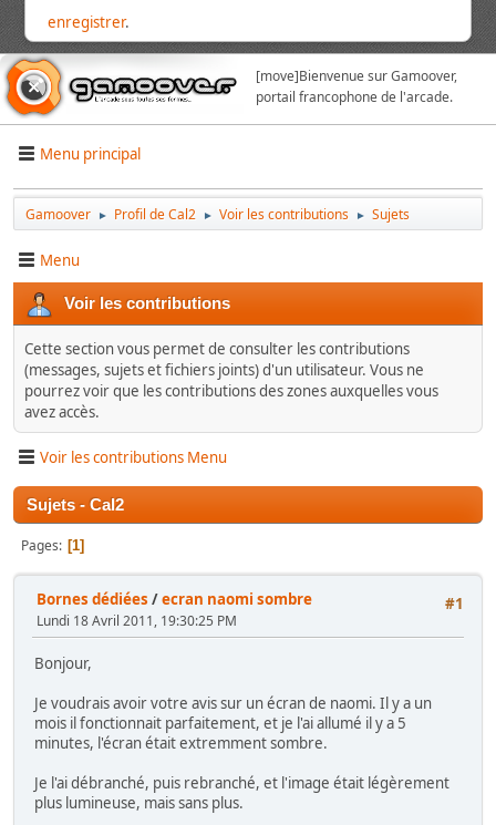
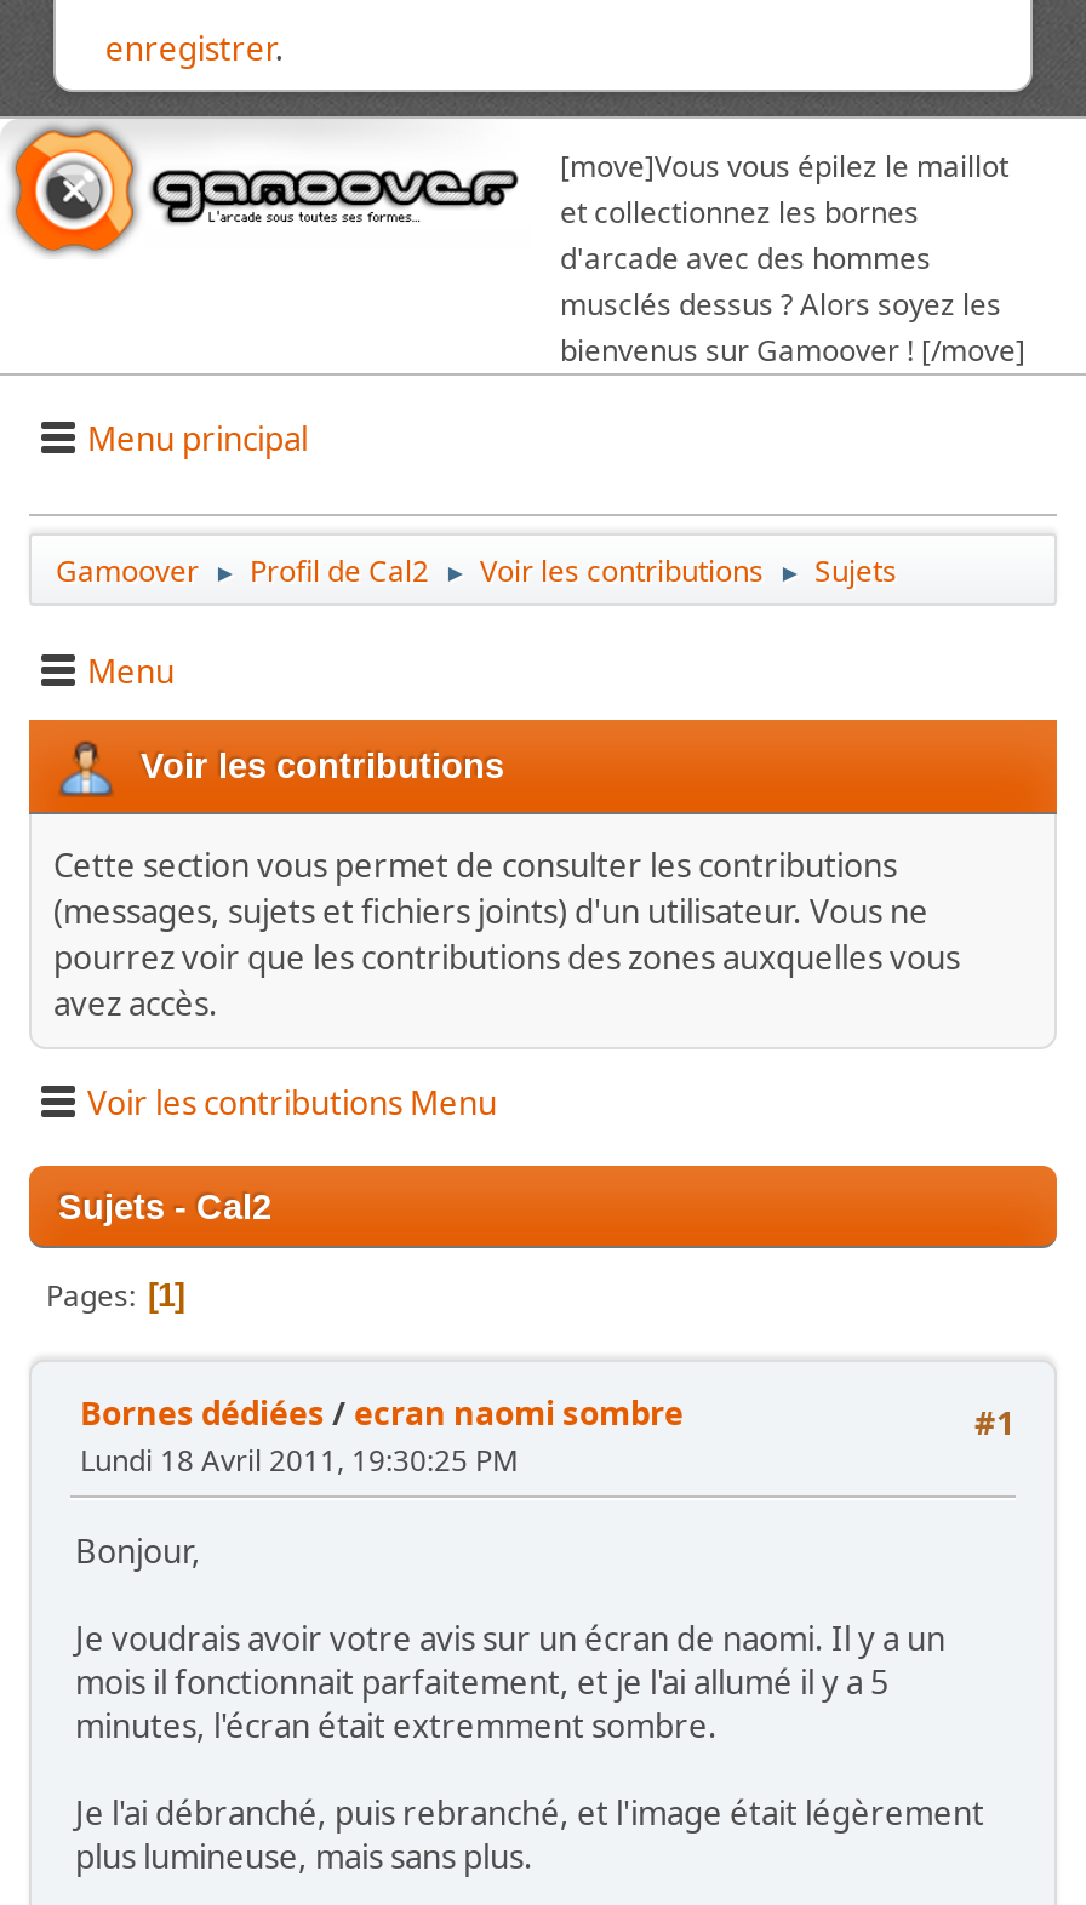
[256,66,457,106] [move]Bienvenue sur Gamoover, | portail francophone de l'arcade. -> [560,145,1025,371] [move]Vous vous épilez le maillot | et collectionnez les bornes | d'arcade avec des hommes | musclés dessus ? Alors soyez les | bienvenus sur Gamoover ! [/move]

